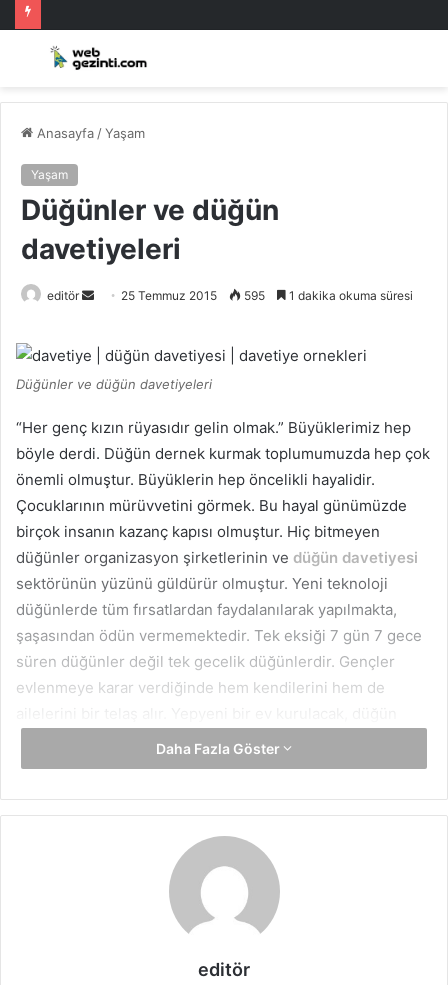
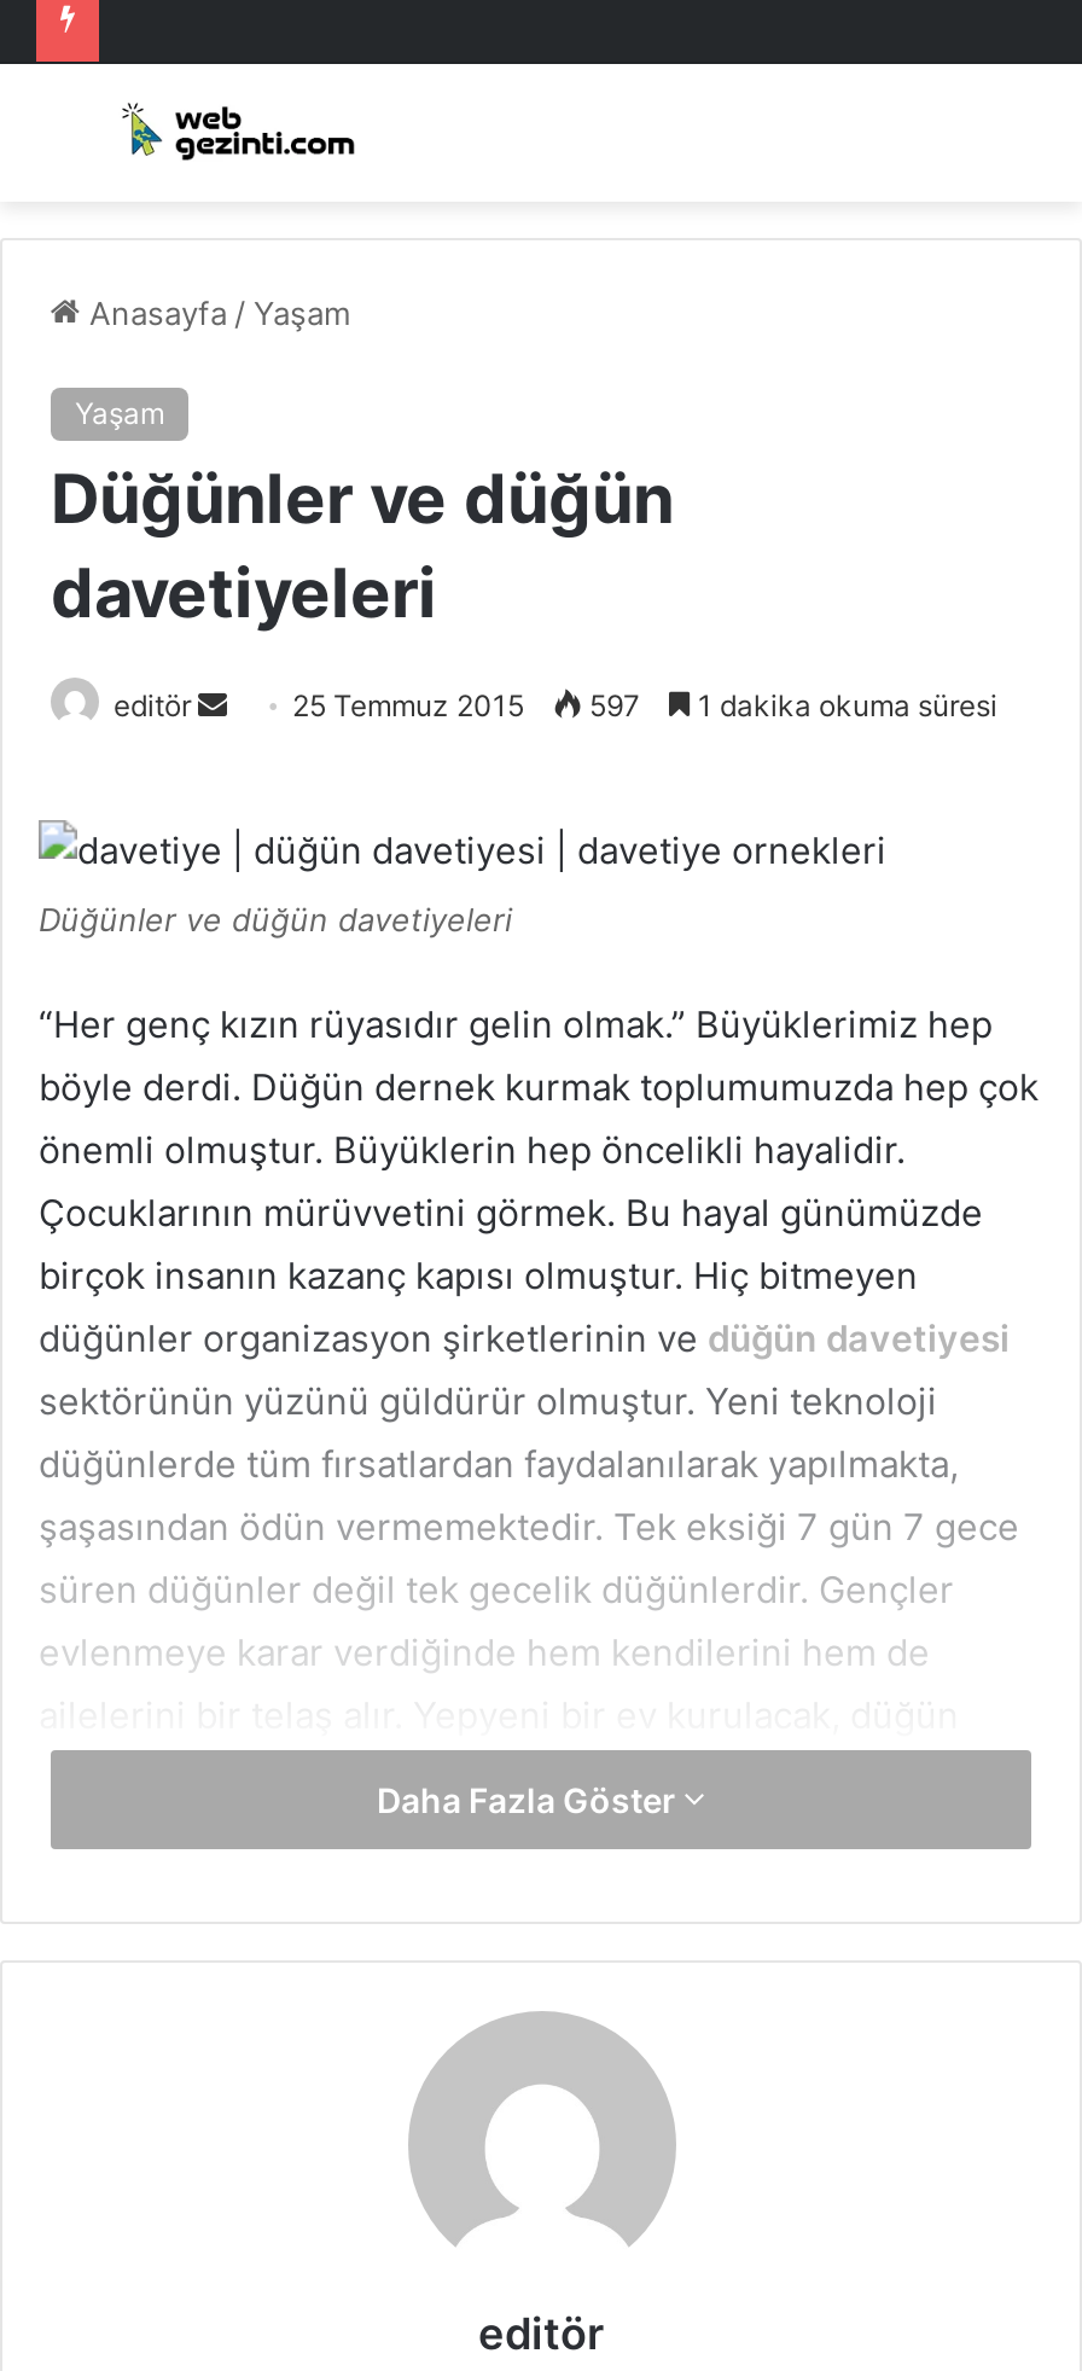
[241,288,265,303] 595 -> [582,687,640,723] 597

